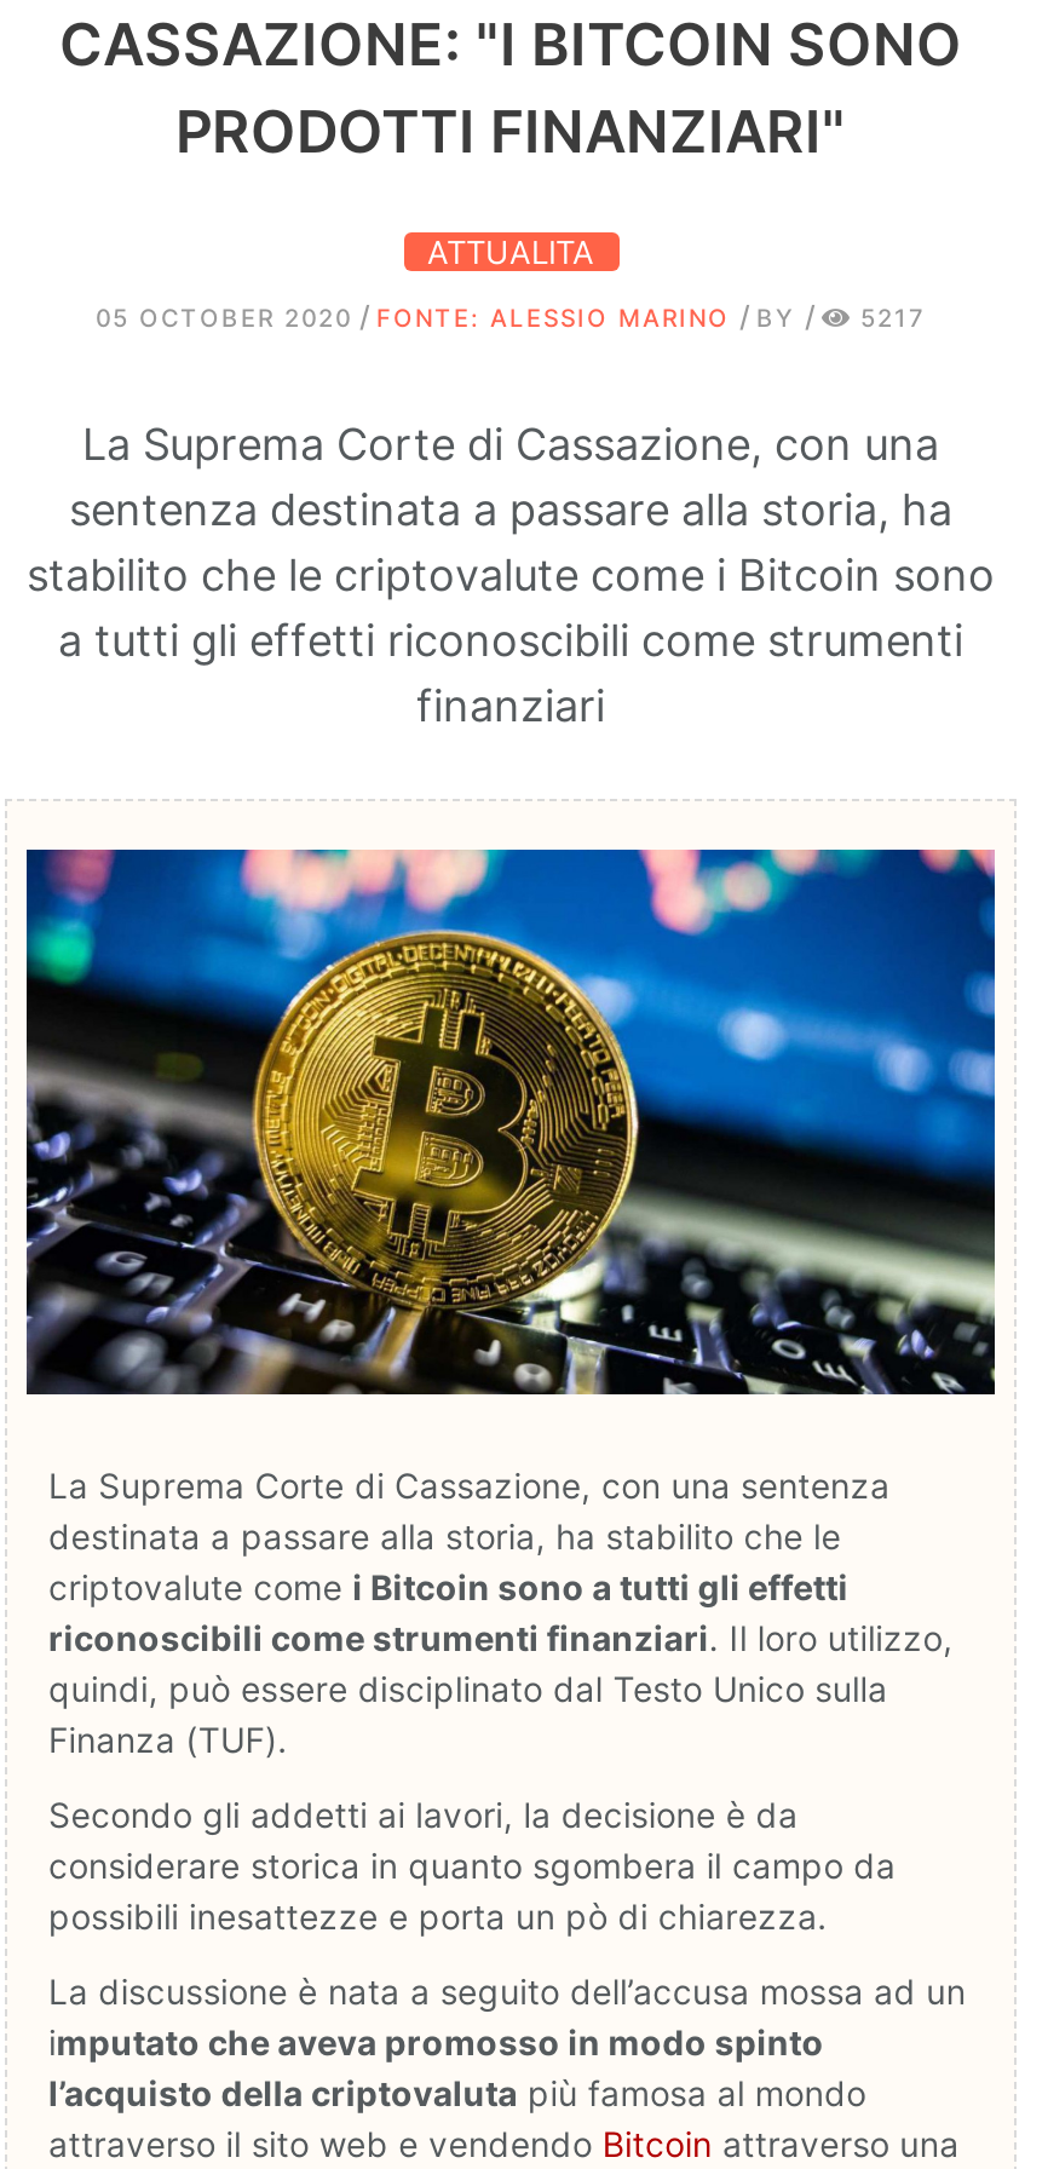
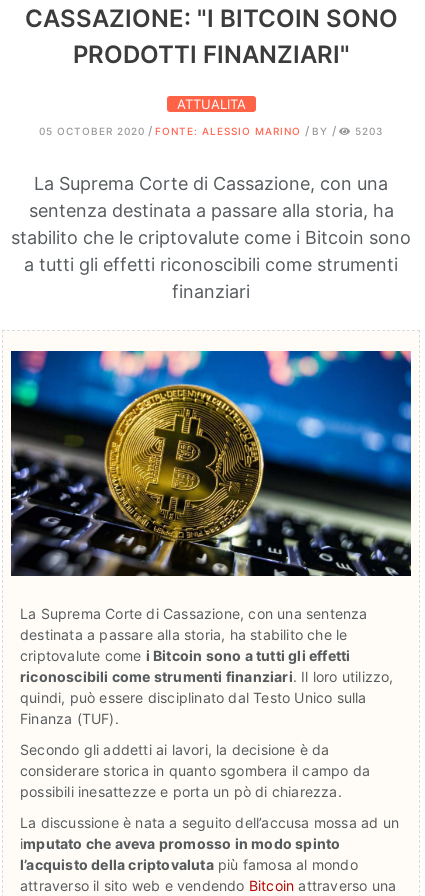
[96,298,926,334] 05 OCTOBER 2020 / FONTE: ALESSIO MARINO / BY / 5217 -> [39,123,383,138] 05 OCTOBER 2020 / FONTE: ALESSIO MARINO / BY / 5203

